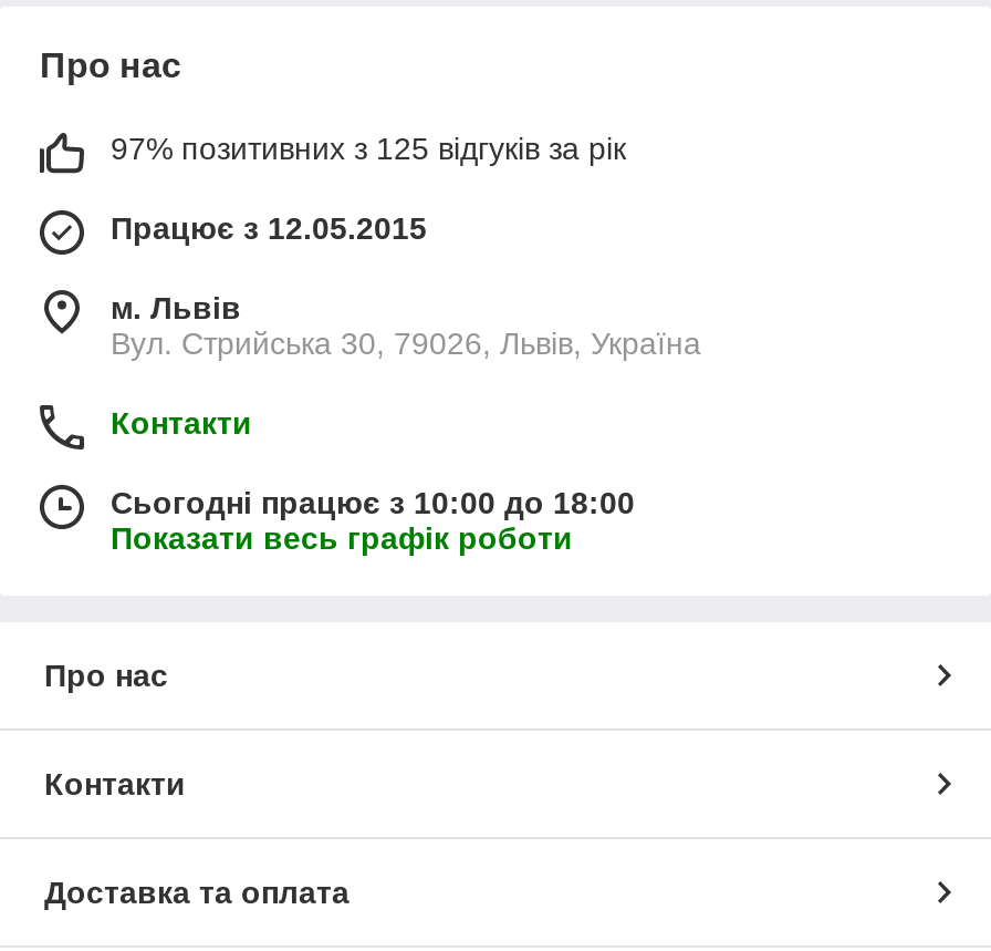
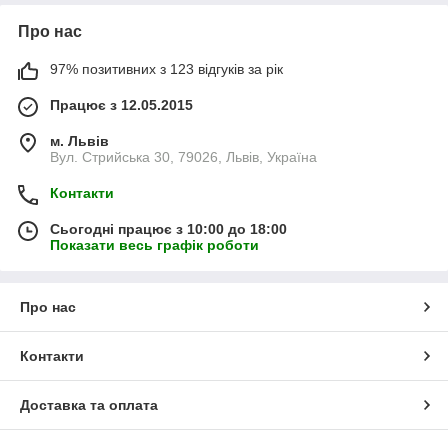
[111,130,626,166] 97% позитивних з 125 відгуків за рік -> [50,61,283,77] 97% позитивних з 123 відгуків за рік

